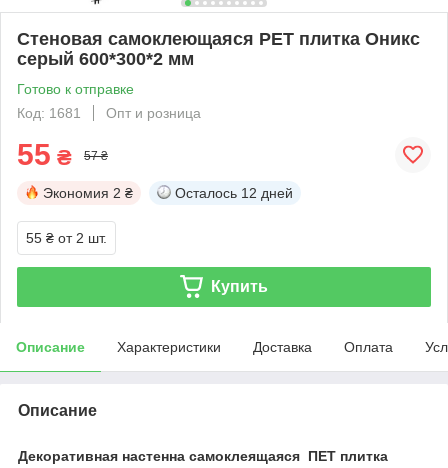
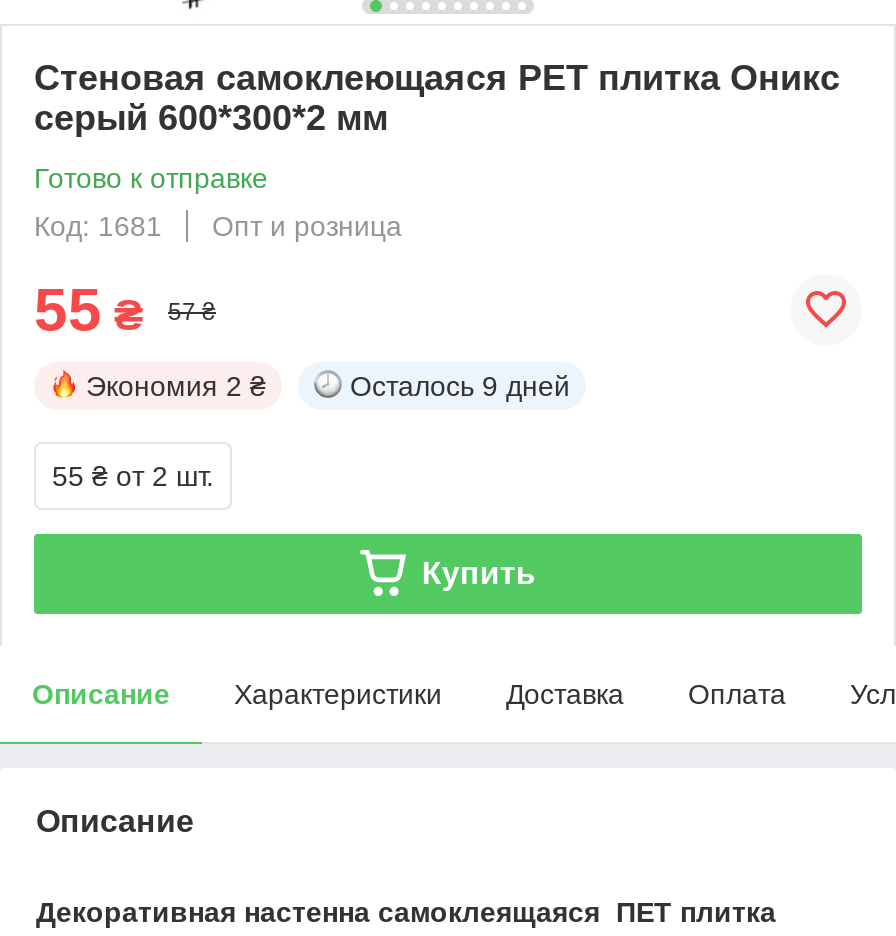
[175,185,293,201] Осталось 12 дней -> [350,370,570,402] Осталось 9 дней

